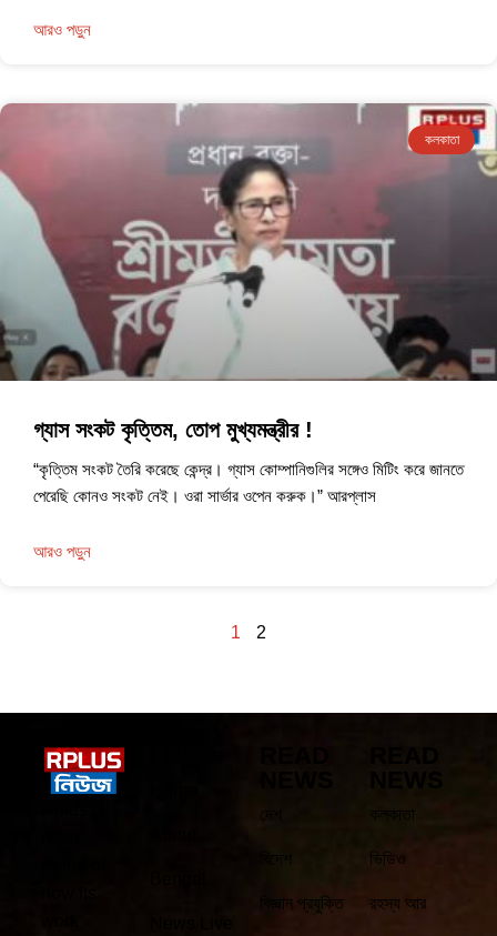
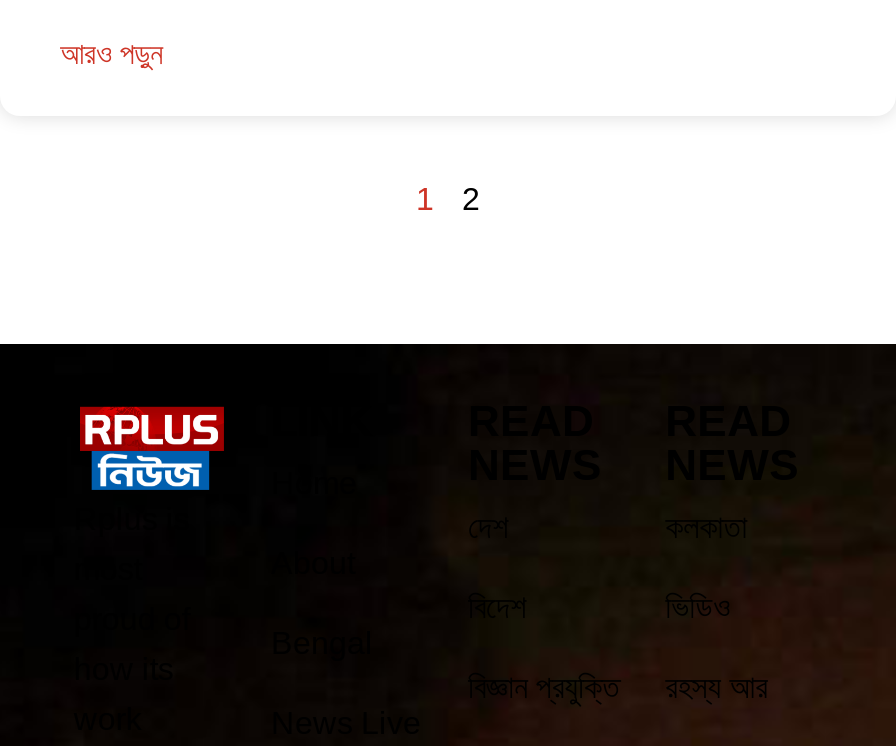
[3,102,494,382] [image] | কলকাতা -> none
[33,417,464,561] গ্যাস সংকট কৃত্তিম, তোপ মুখ্যমন্ত্রীর ! | “কৃত্তিম সংকট তৈরি করেছে কেন্দ্র। গ্যাস কোম্পানিগুলির সঙ্গেও মিটিং করে জানতে | পেরেছি কোনও সংকট নেই। ওরা সার্ভার ওপেন করুক।” আরপ্লাস | আরও পড়ুন -> none

